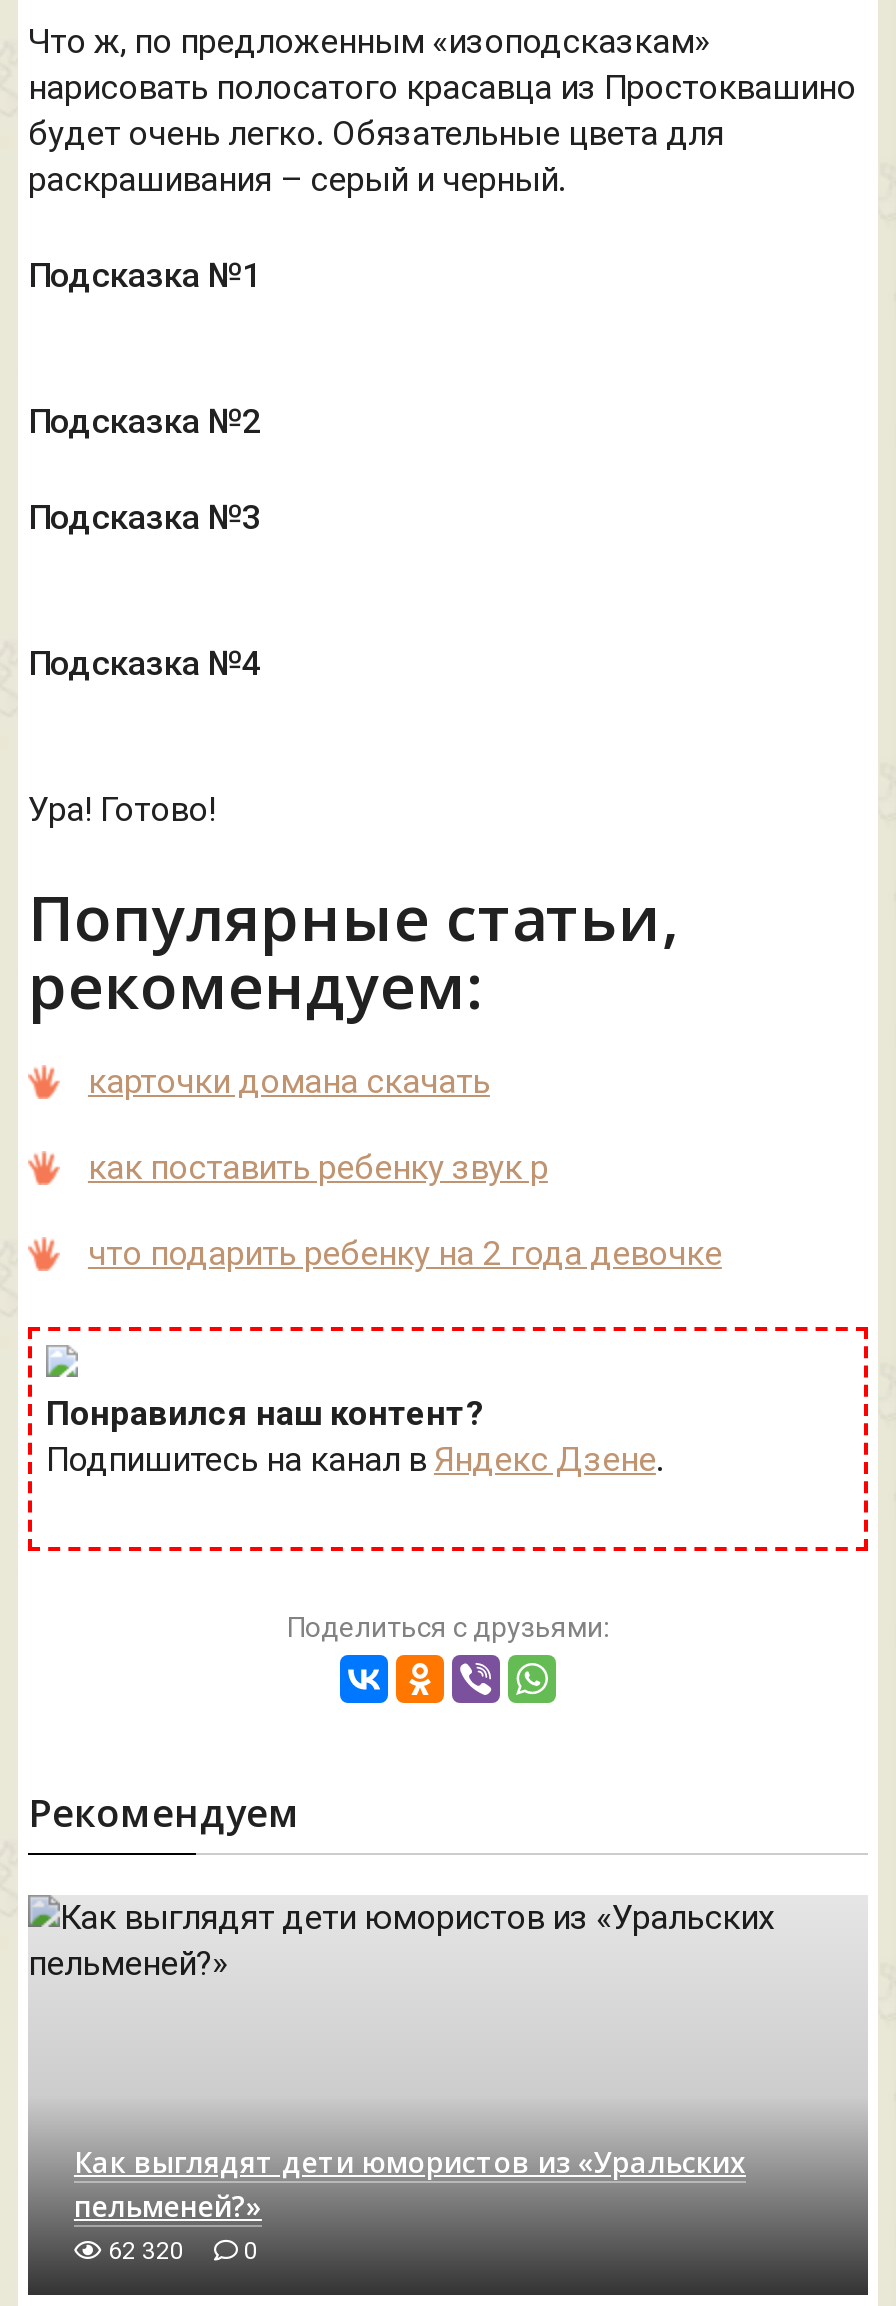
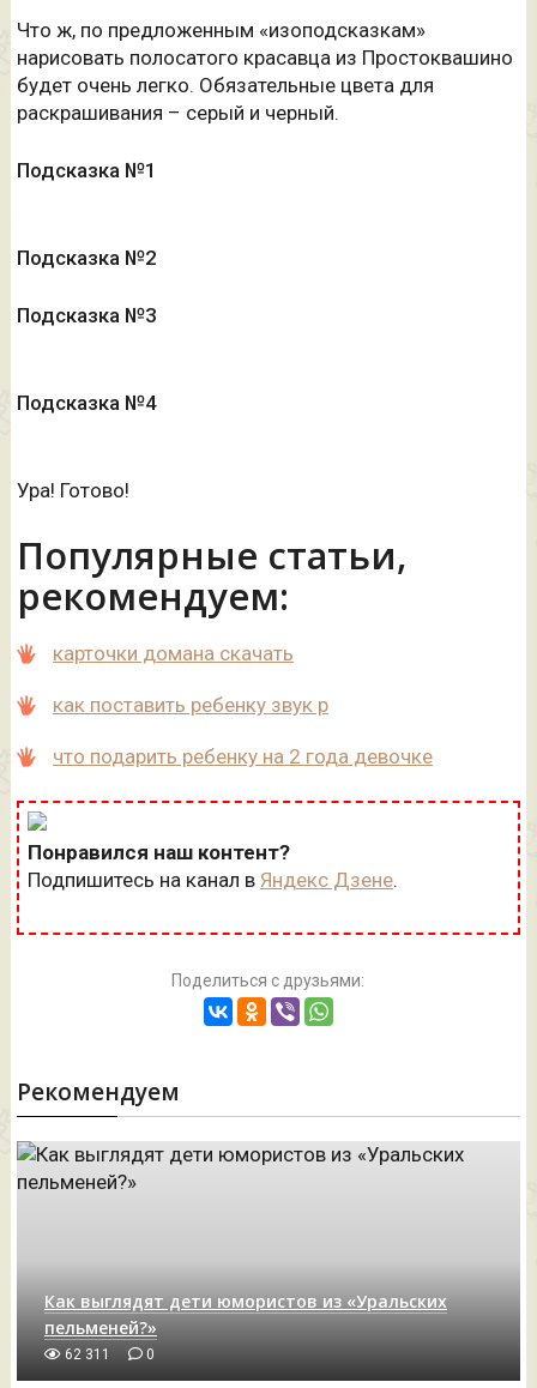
[102,2237,258,2265] 62 320 0 -> [61,1346,155,1363] 62 311 0

